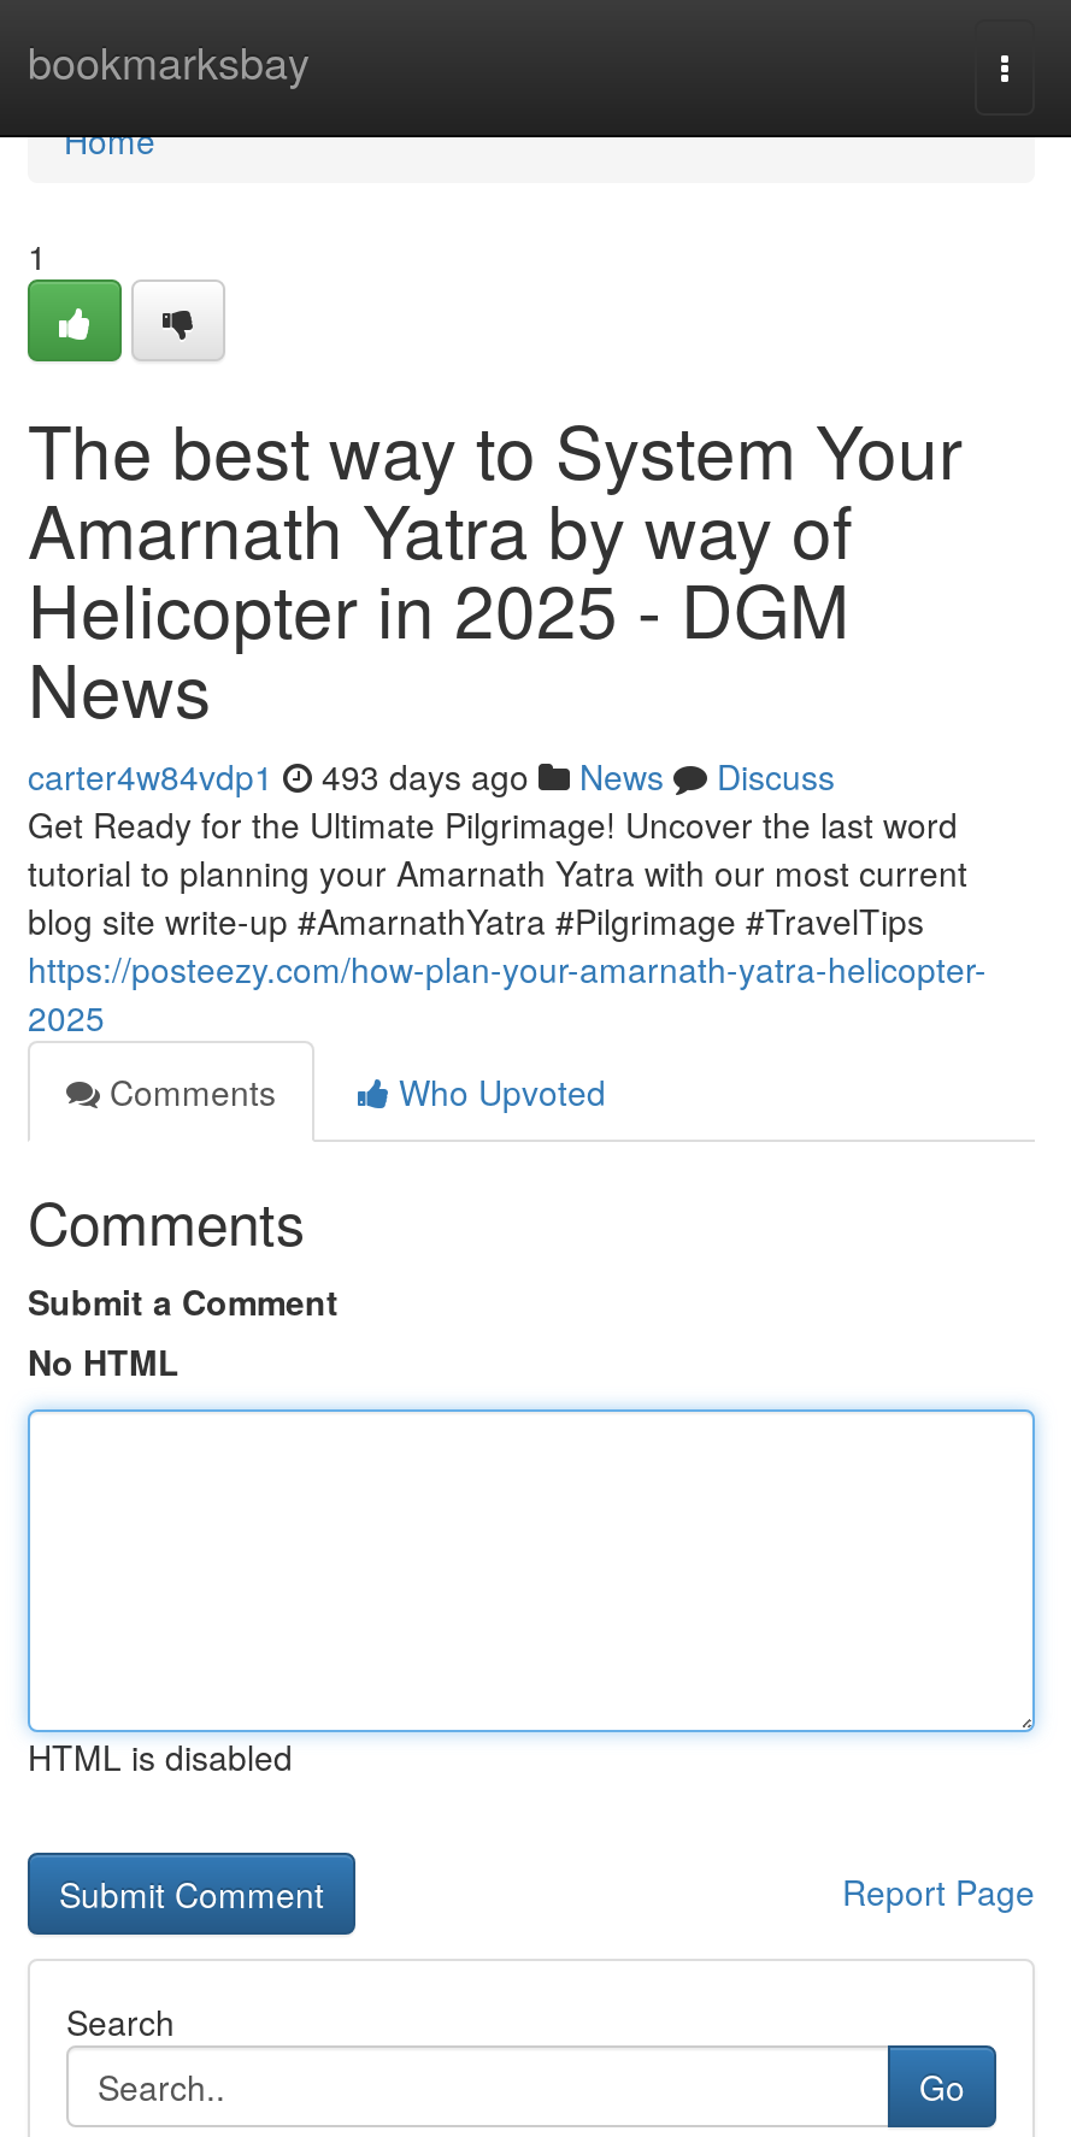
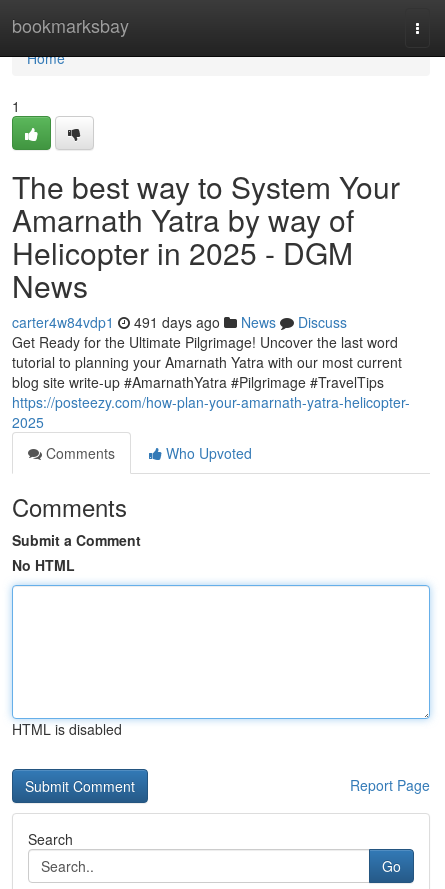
[28,752,835,800] carter4w84vdp1 493 days ago News Discuss -> [12,312,347,332] carter4w84vdp1 491 days ago News Discuss

